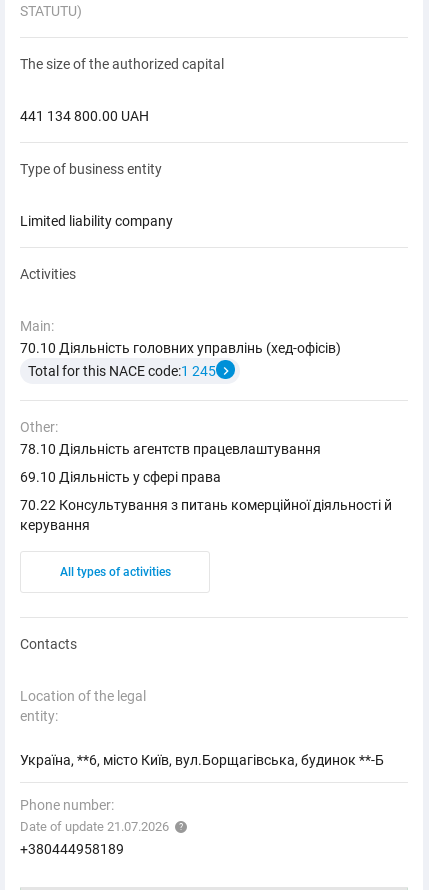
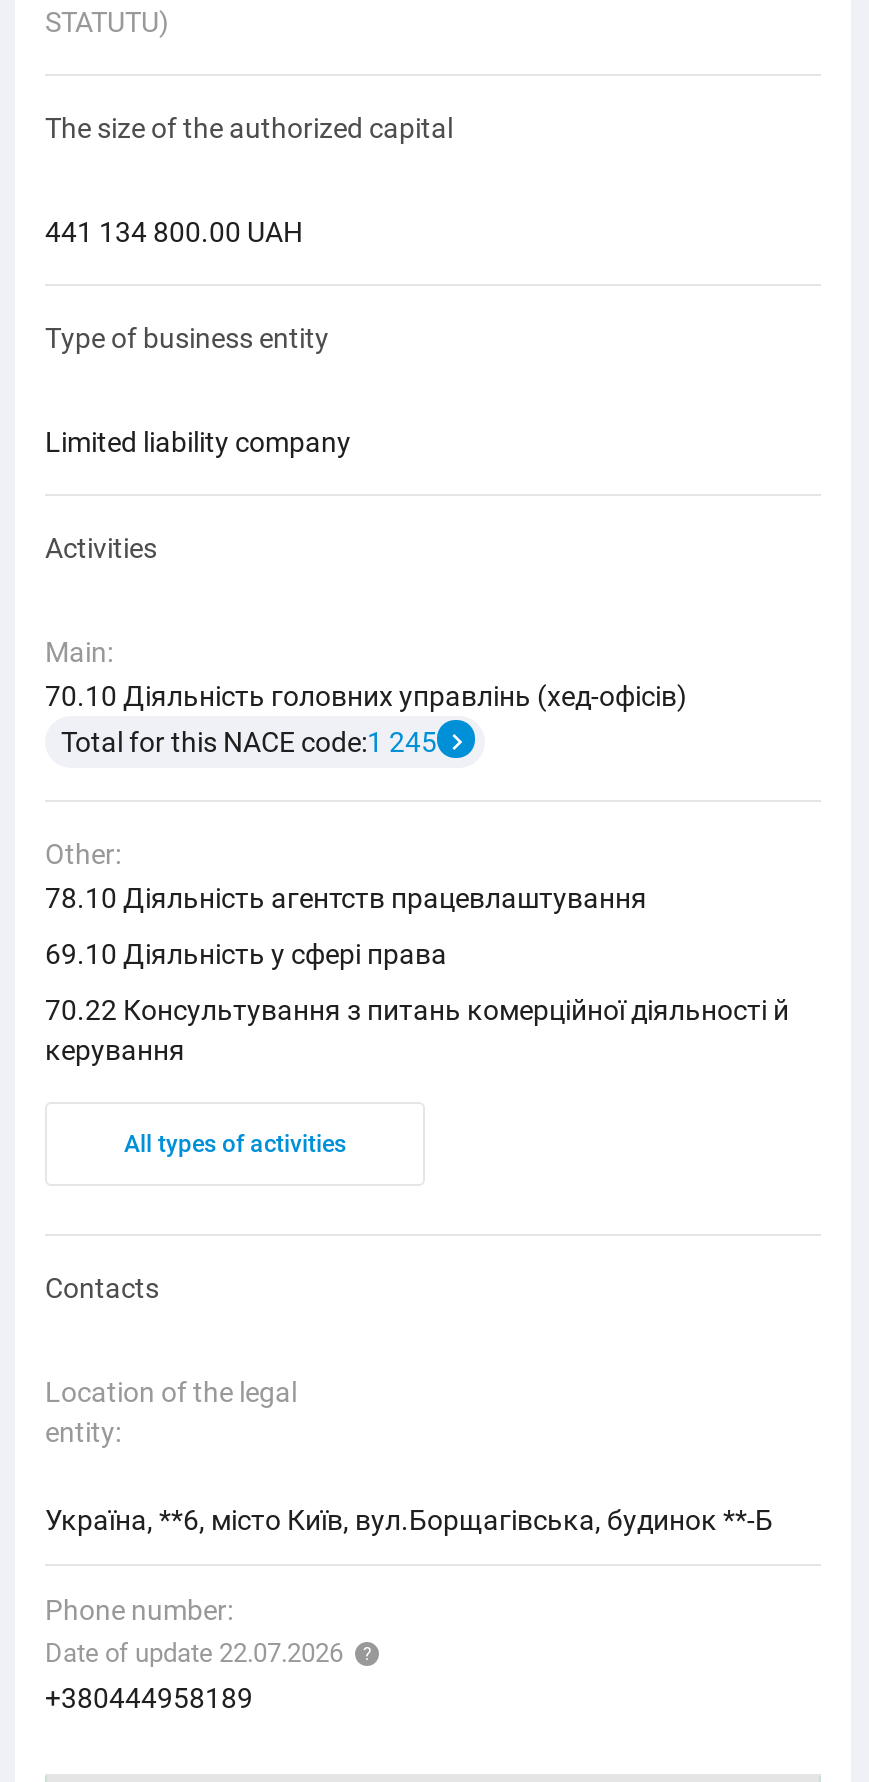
[20,819,169,834] Date of update 21.07.2026 -> [45,1638,343,1668] Date of update 22.07.2026

